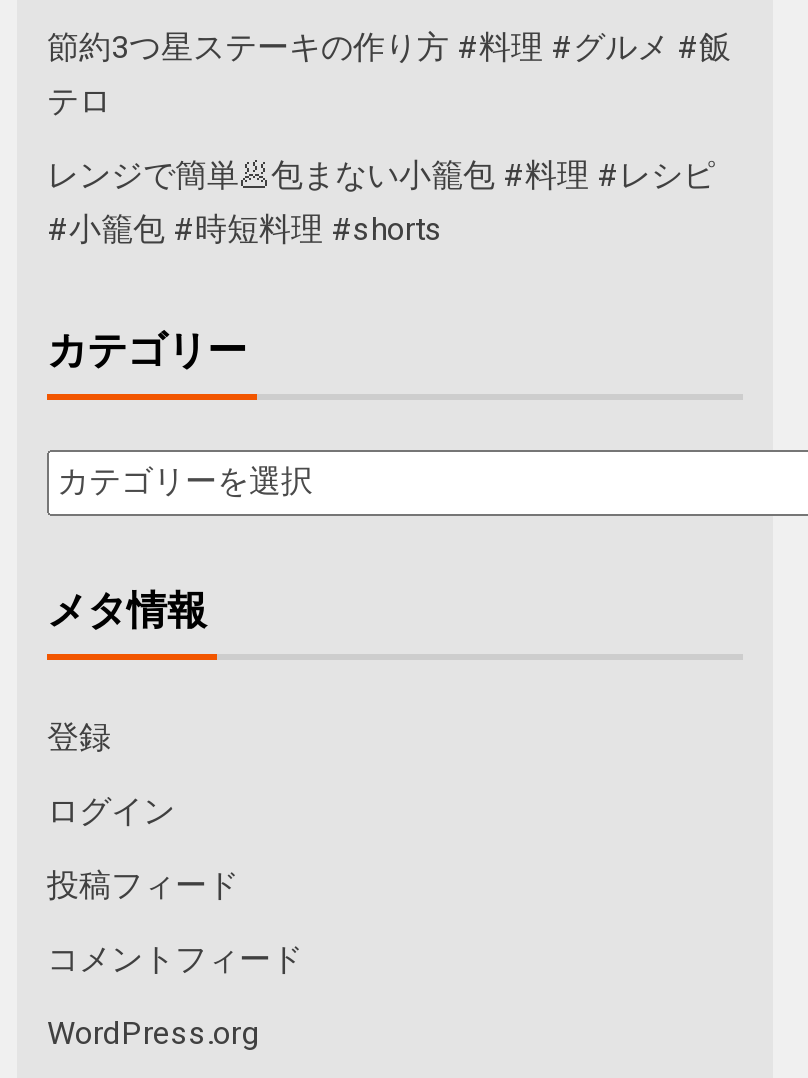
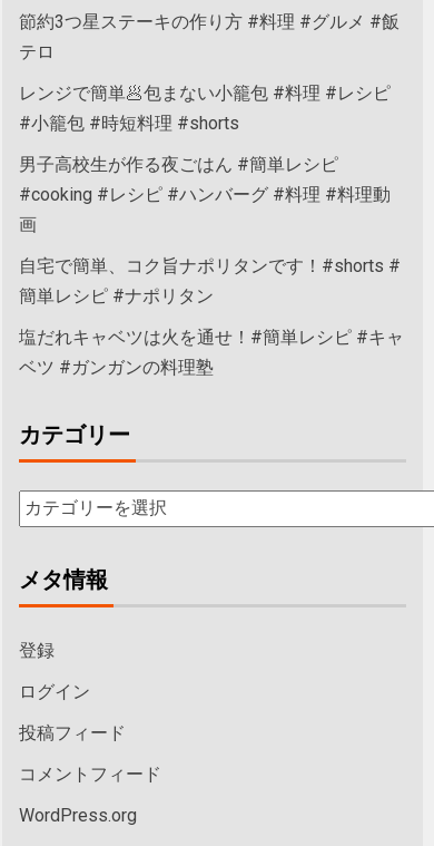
none -> [19,154,404,378] 男子高校生が作る夜ごはん #簡単レシピ | #cooking #レシピ #ハンバーグ #料理 #料理動 | 画 | 自宅で簡単、コク旨ナポリタンです！#shorts # | 簡単レシピ #ナポリタン | 塩だれキャベツは火を通せ！#簡単レシピ #キャ | ベツ #ガンガンの料理塾

